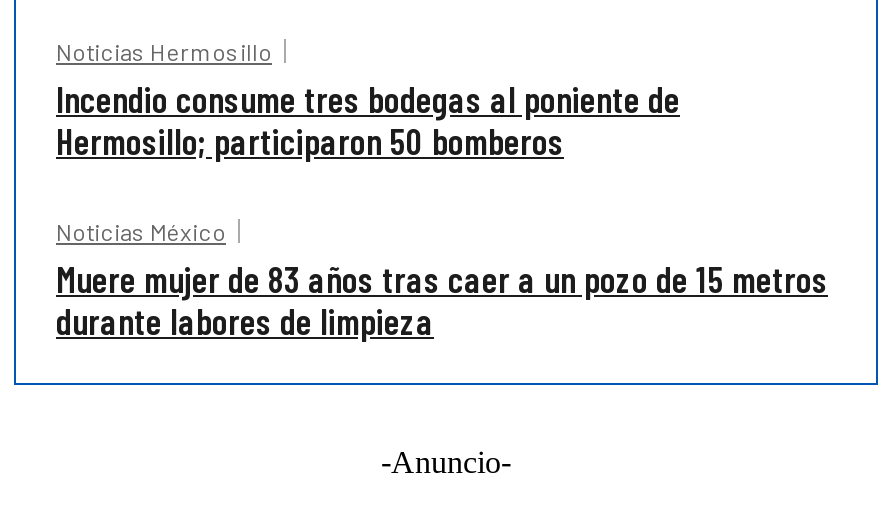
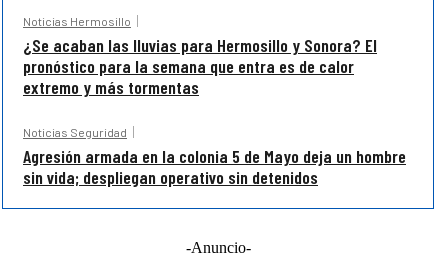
[56,76,680,162] Incendio consume tres bodegas al poniente de | Hermosillo; participaron 50 bomberos -> [23,33,377,97] ¿Se acaban las lluvias para Hermosillo y Sonora? El | pronóstico para la semana que entra es de calor | extremo y más tormentas
[56,216,828,342] Noticias México | Muere mujer de 83 años tras caer a un pozo de 15 metros | durante labores de limpieza -> [23,124,406,187] Noticias Seguridad | Agresión armada en la colonia 5 de Mayo deja un hombre | sin vida; despliegan operativo sin detenidos

